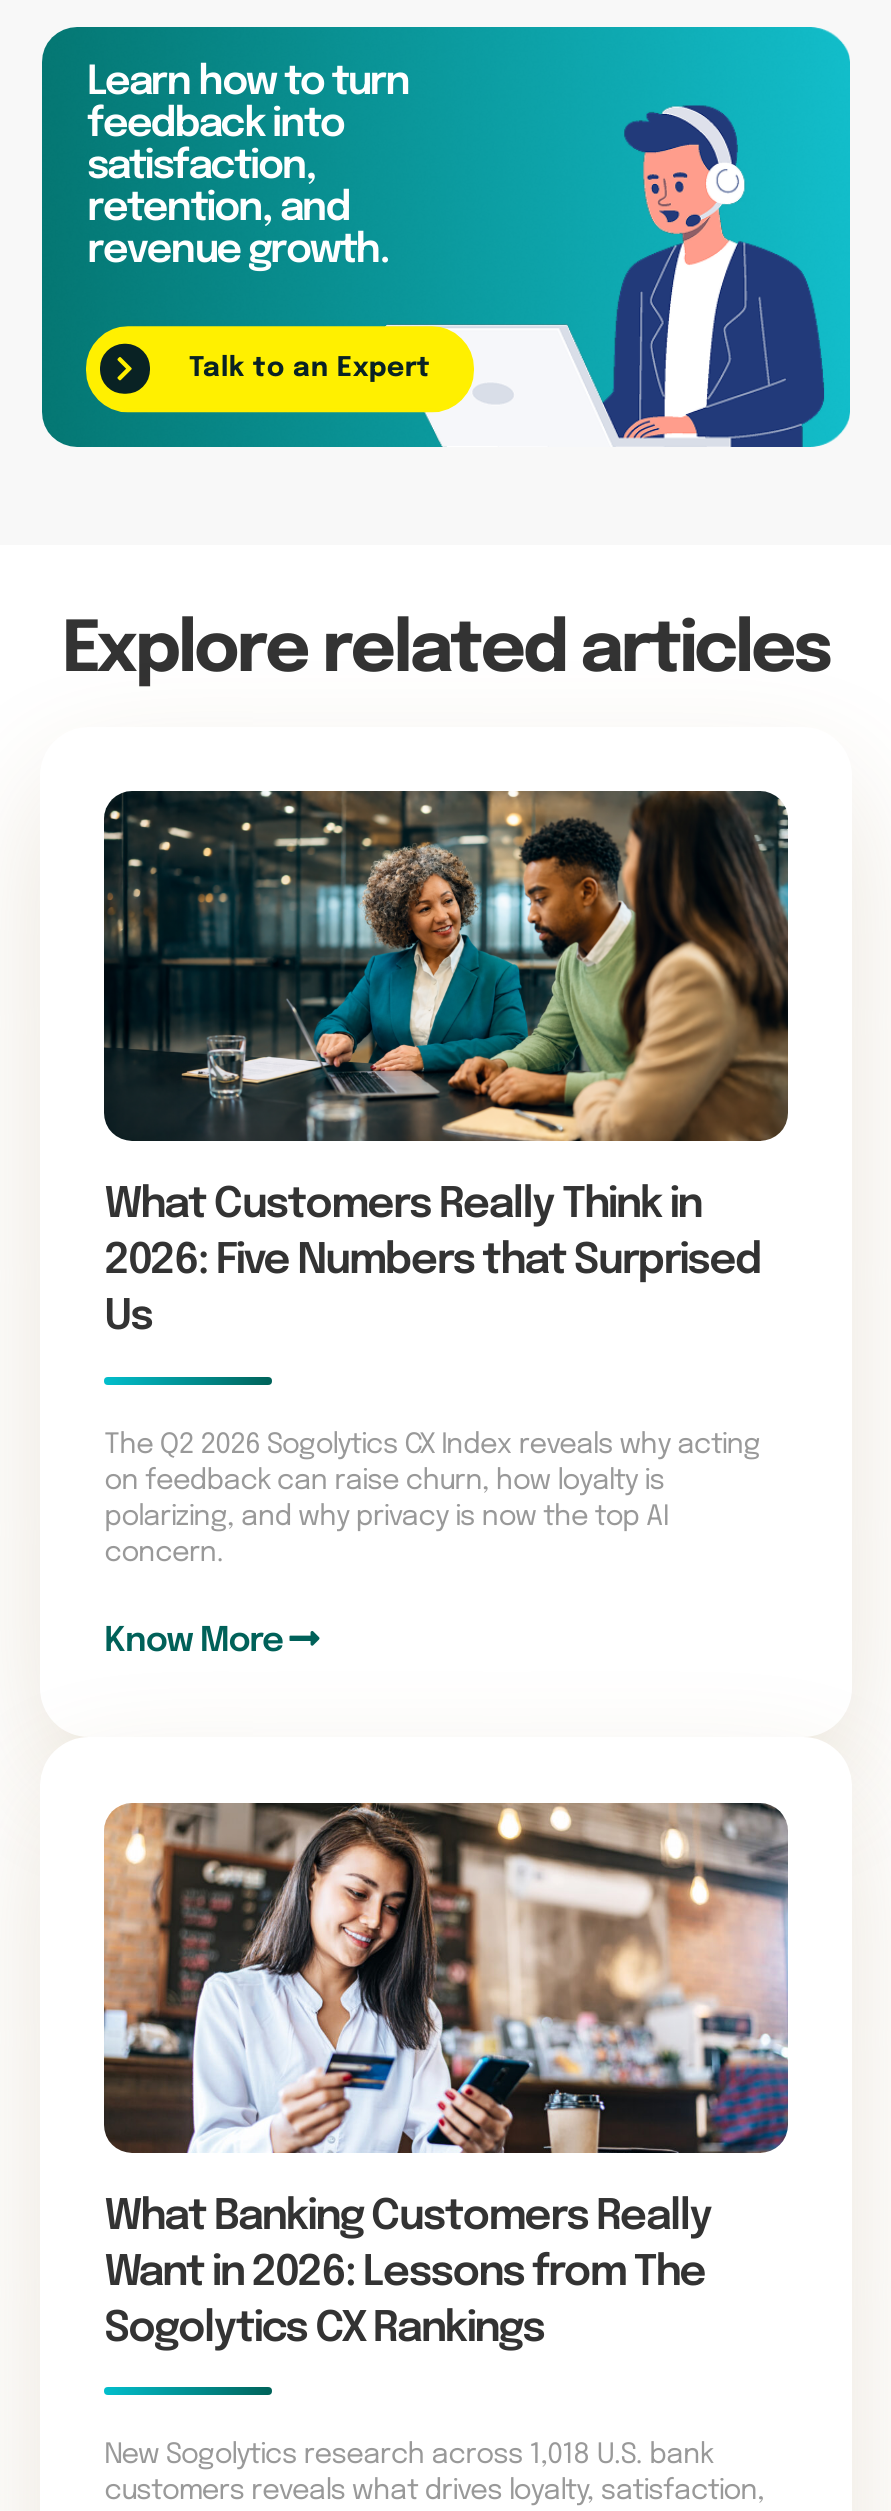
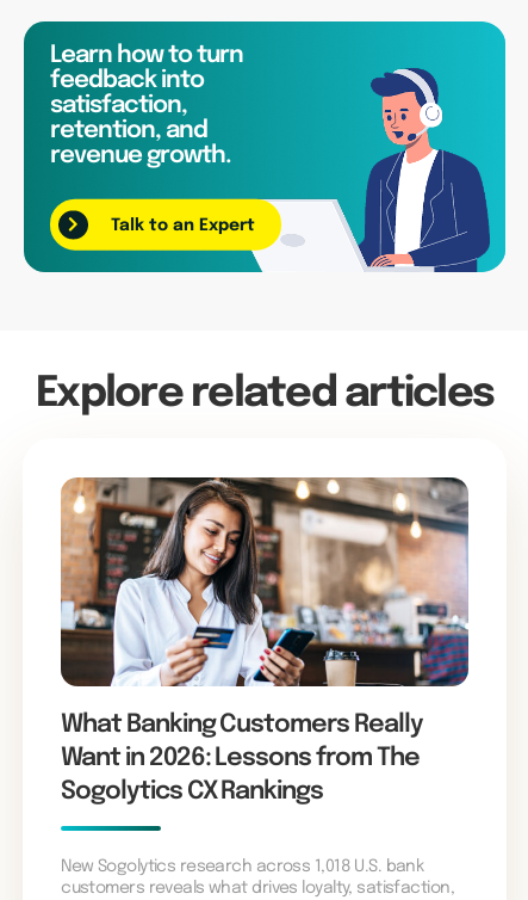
[102,790,790,1660] [image] | What Customers Really Think in | 2026: Five Numbers that Surprised | Us | The Q2 2026 Sogolytics CX Index reveals why acting | on feedback can raise churn, how loyalty is | polarizing, and why privacy is now the top AI | concern. | Know More -> none

